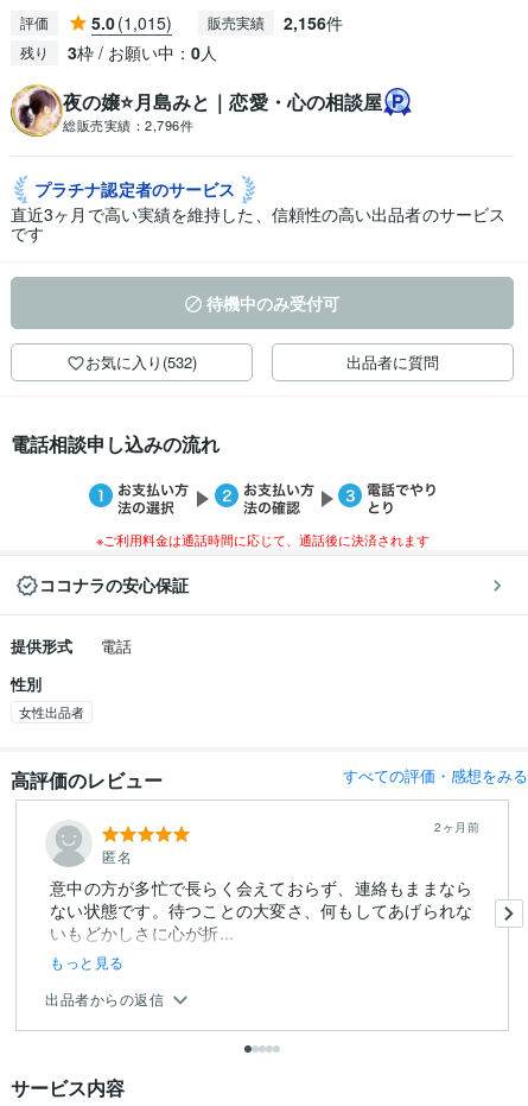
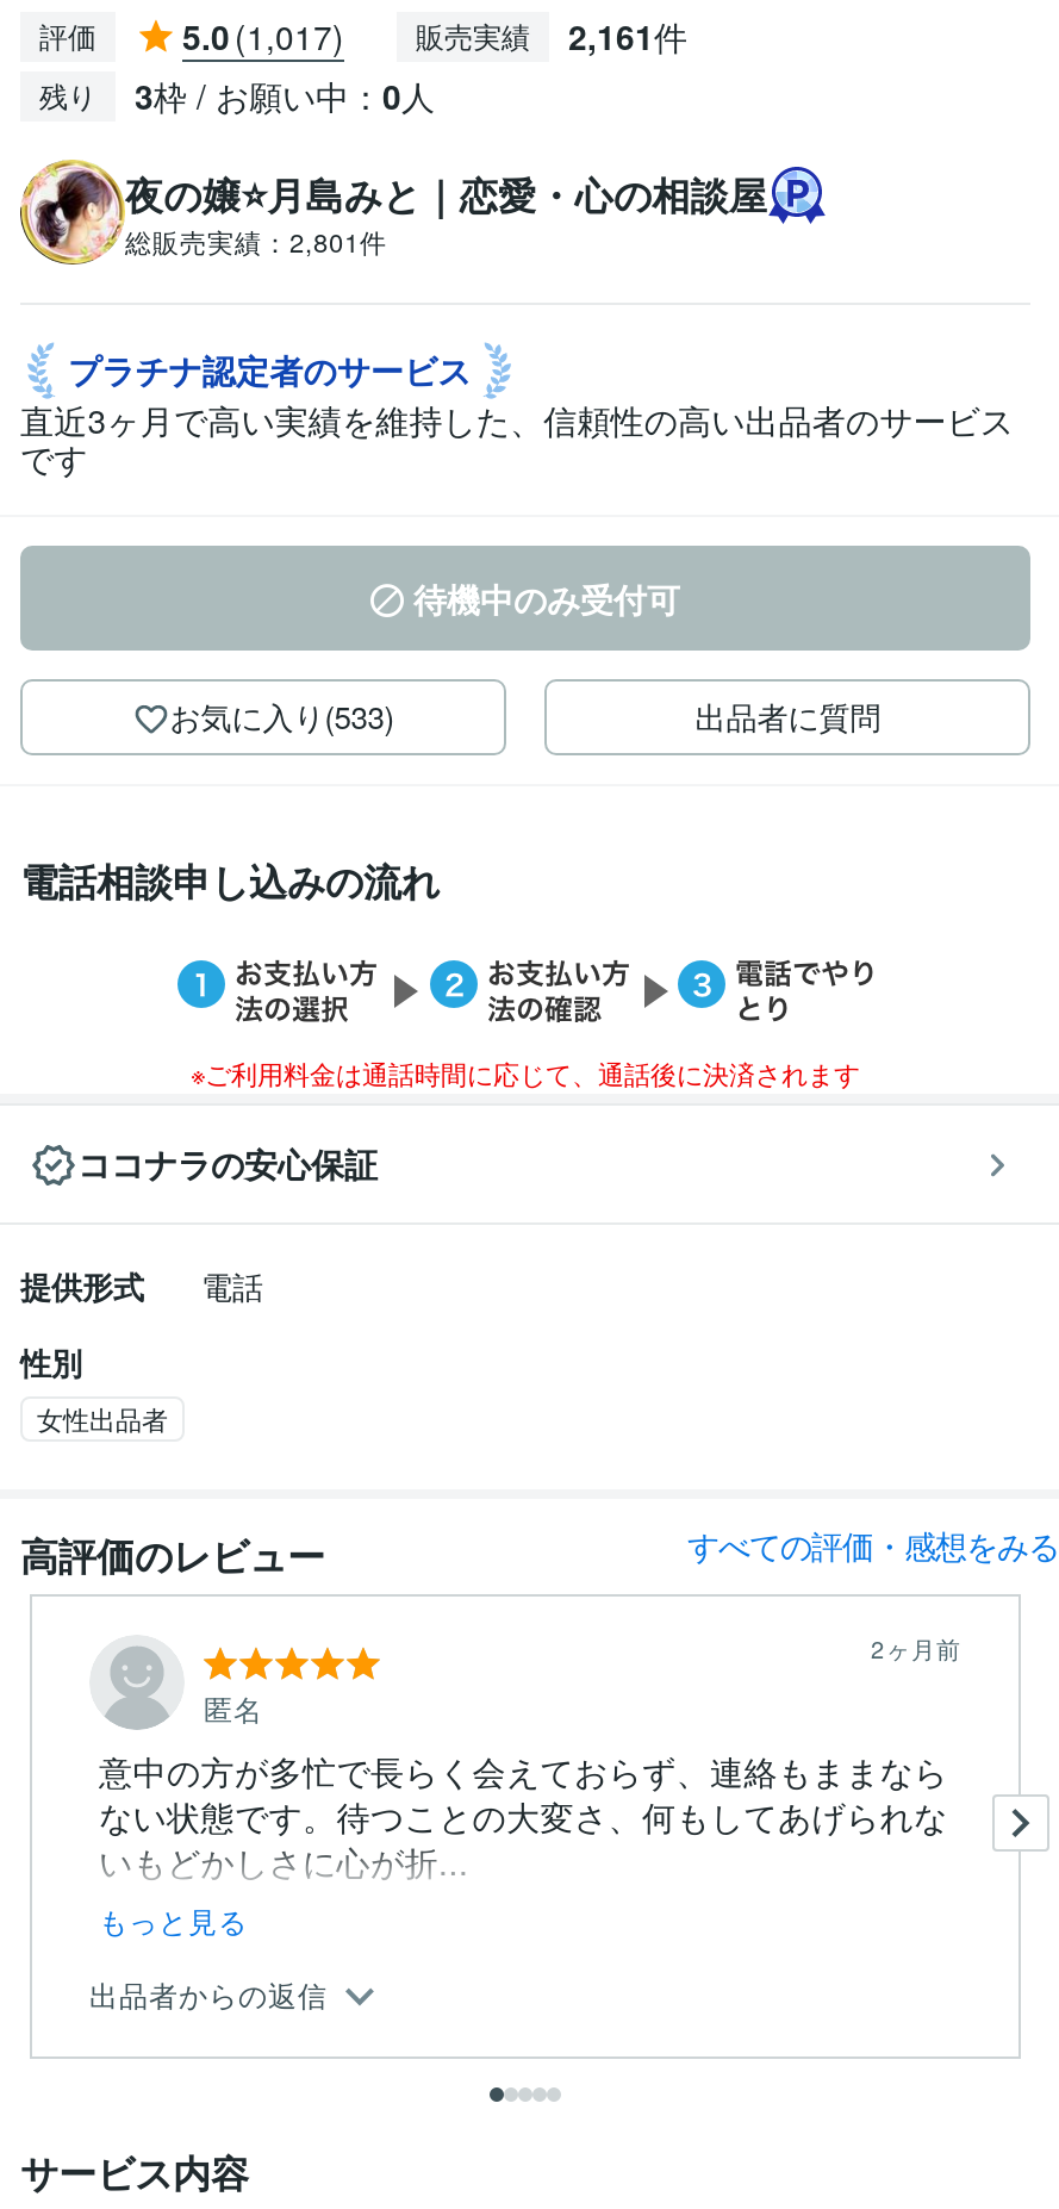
[91,11,172,35] 5.0 (1,015) -> [182,12,344,60] 5.0 (1,017)
[284,11,343,35] 2,156件 -> [568,12,687,60] 2,161件
[63,115,193,134] 総販売実績：2,796件 -> [125,222,387,260] 総販売実績：2,801件
[85,351,197,373] お気に入り(532) -> [170,694,394,739] お気に入り(533)

